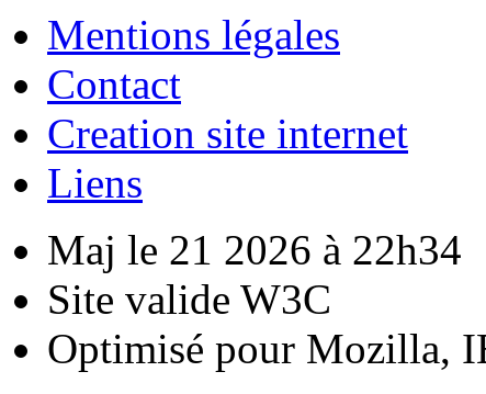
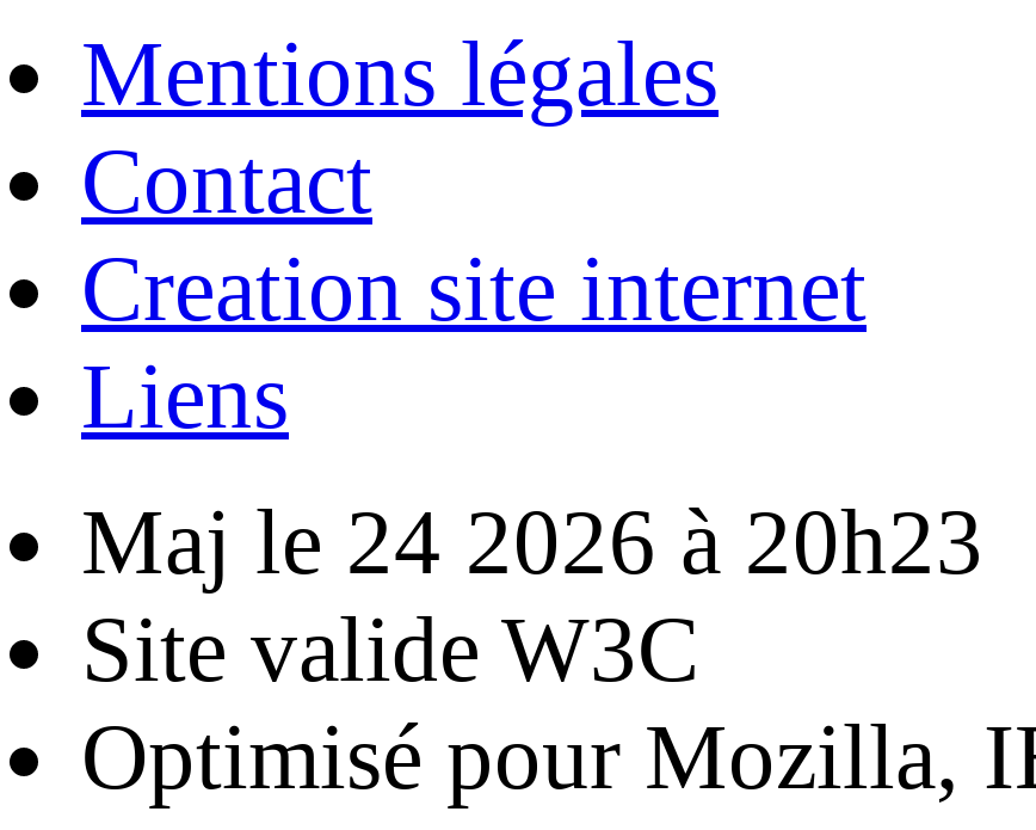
[47,226,462,273] Maj le 21 2026 à 22h34 -> [81,489,983,592] Maj le 24 2026 à 20h23

